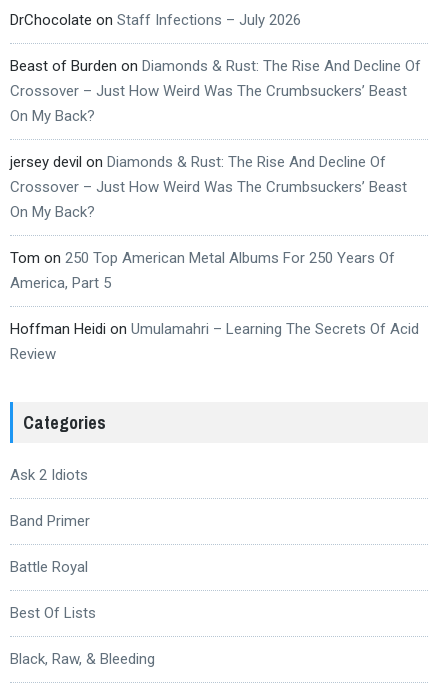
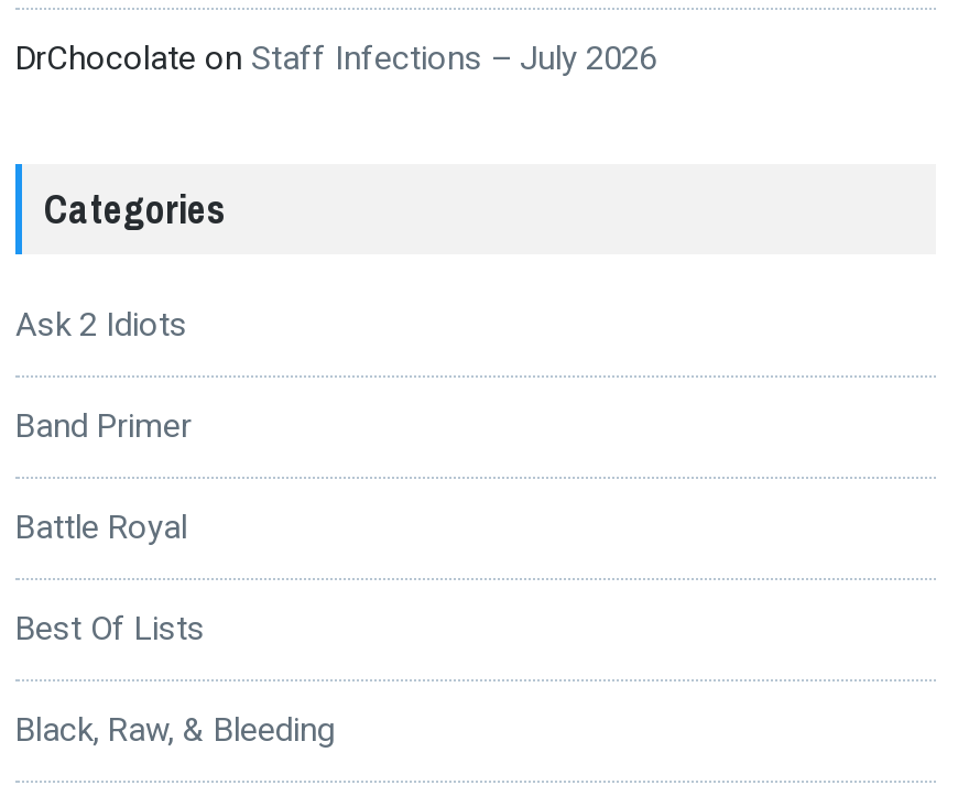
[10,57,421,363] Beast of Burden on Diamonds & Rust: The Rise And Decline Of | Crossover – Just How Weird Was The Crumbsuckers’ Beast | On My Back? | jersey devil on Diamonds & Rust: The Rise And Decline Of | Crossover – Just How Weird Was The Crumbsuckers’ Beast | On My Back? | Tom on 250 Top American Metal Albums For 250 Years Of | America, Part 5 | Hoffman Heidi on Umulamahri – Learning The Secrets Of Acid | Review -> none

